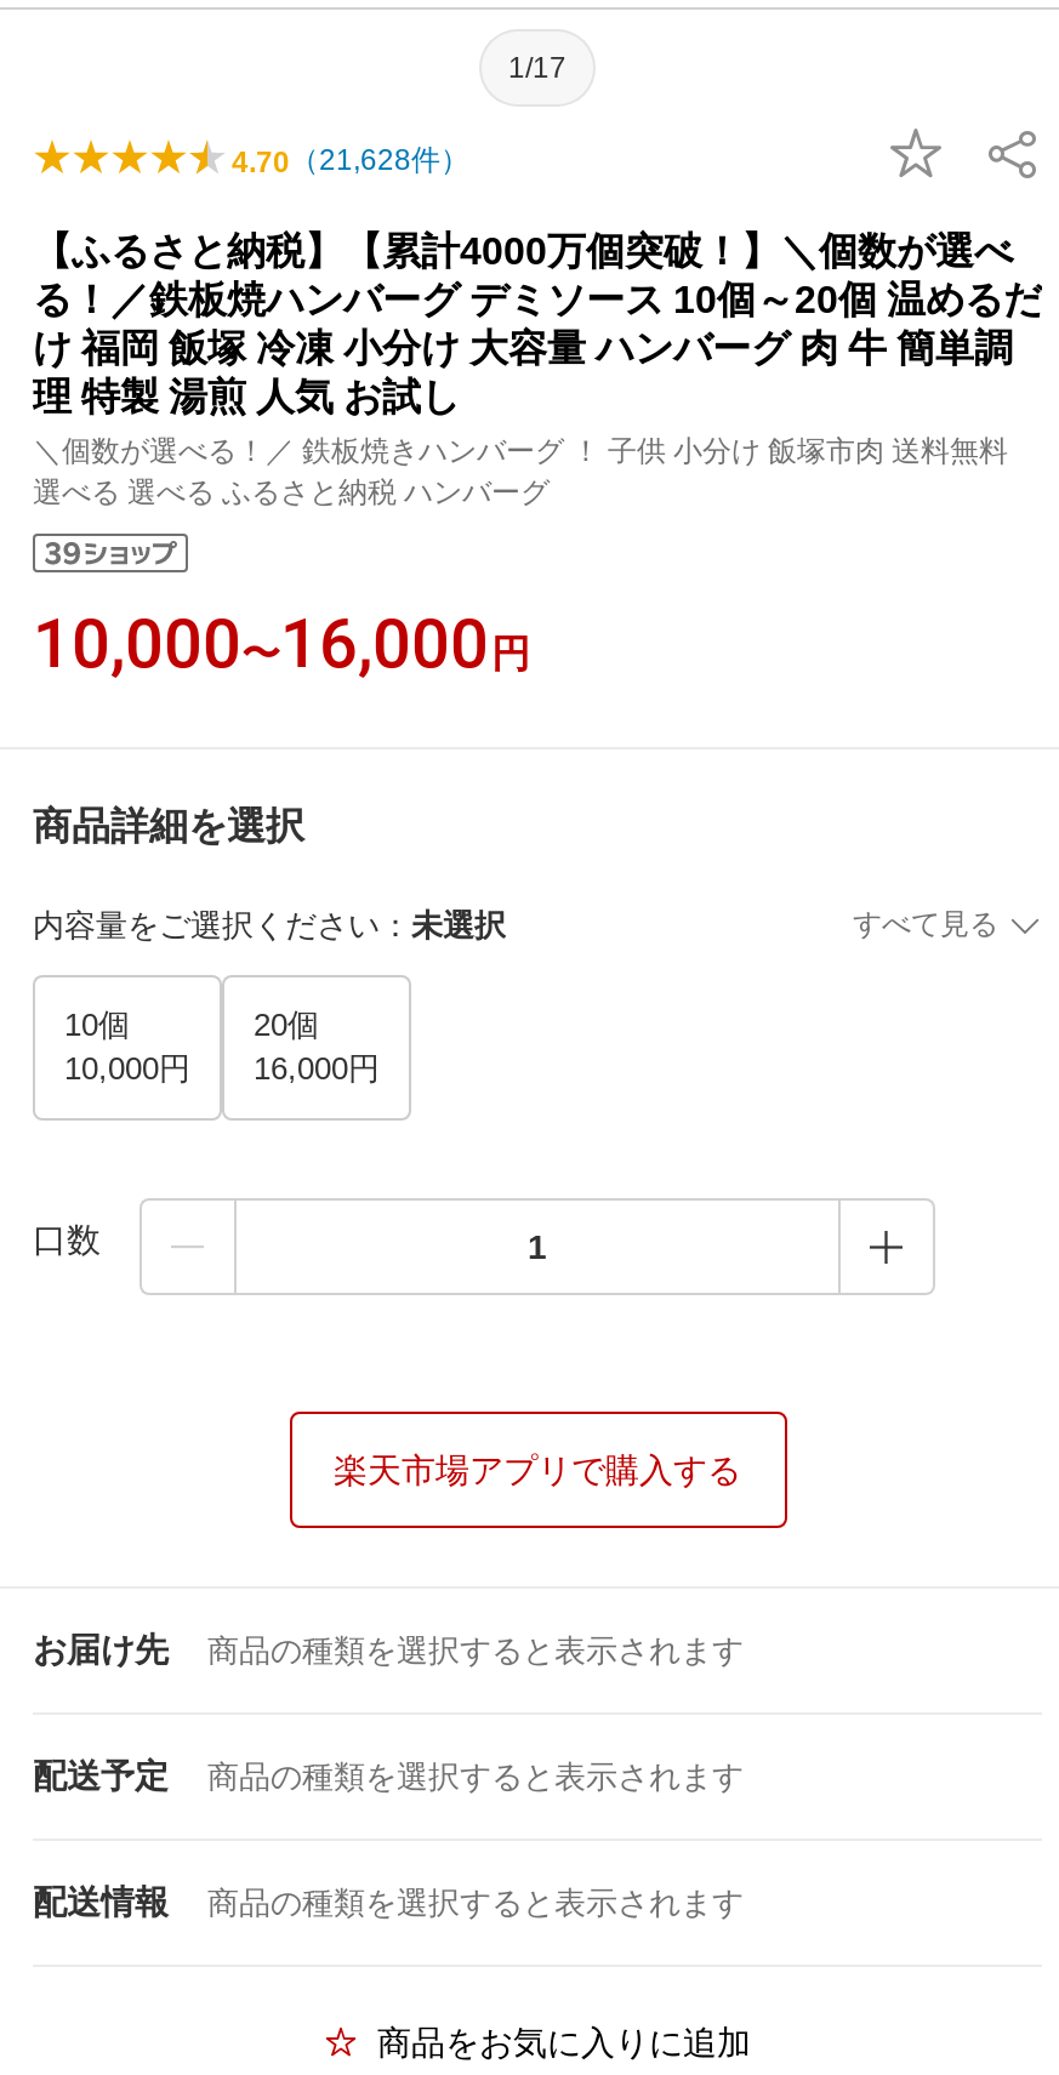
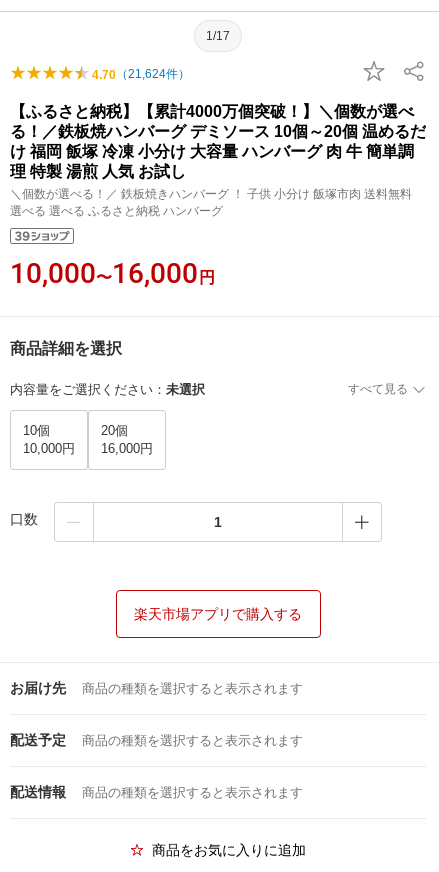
[232,143,469,179] 4.70（21,628件） -> [92,67,190,82] 4.70（21,624件）

